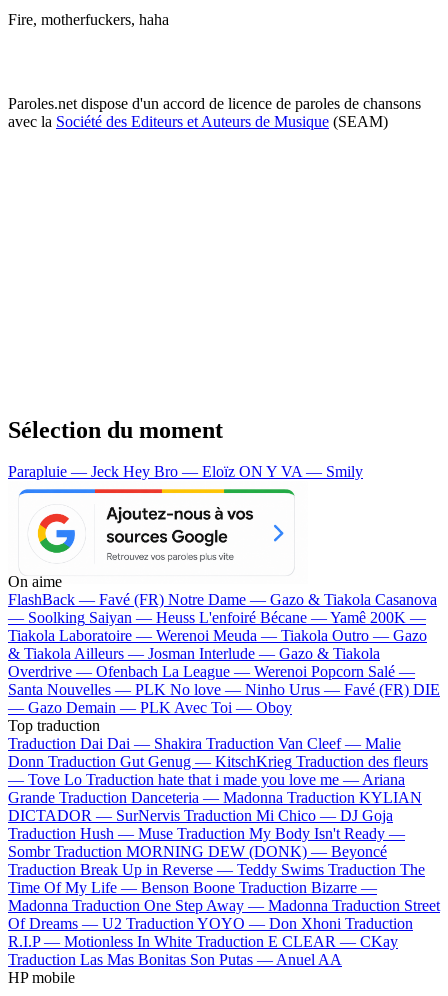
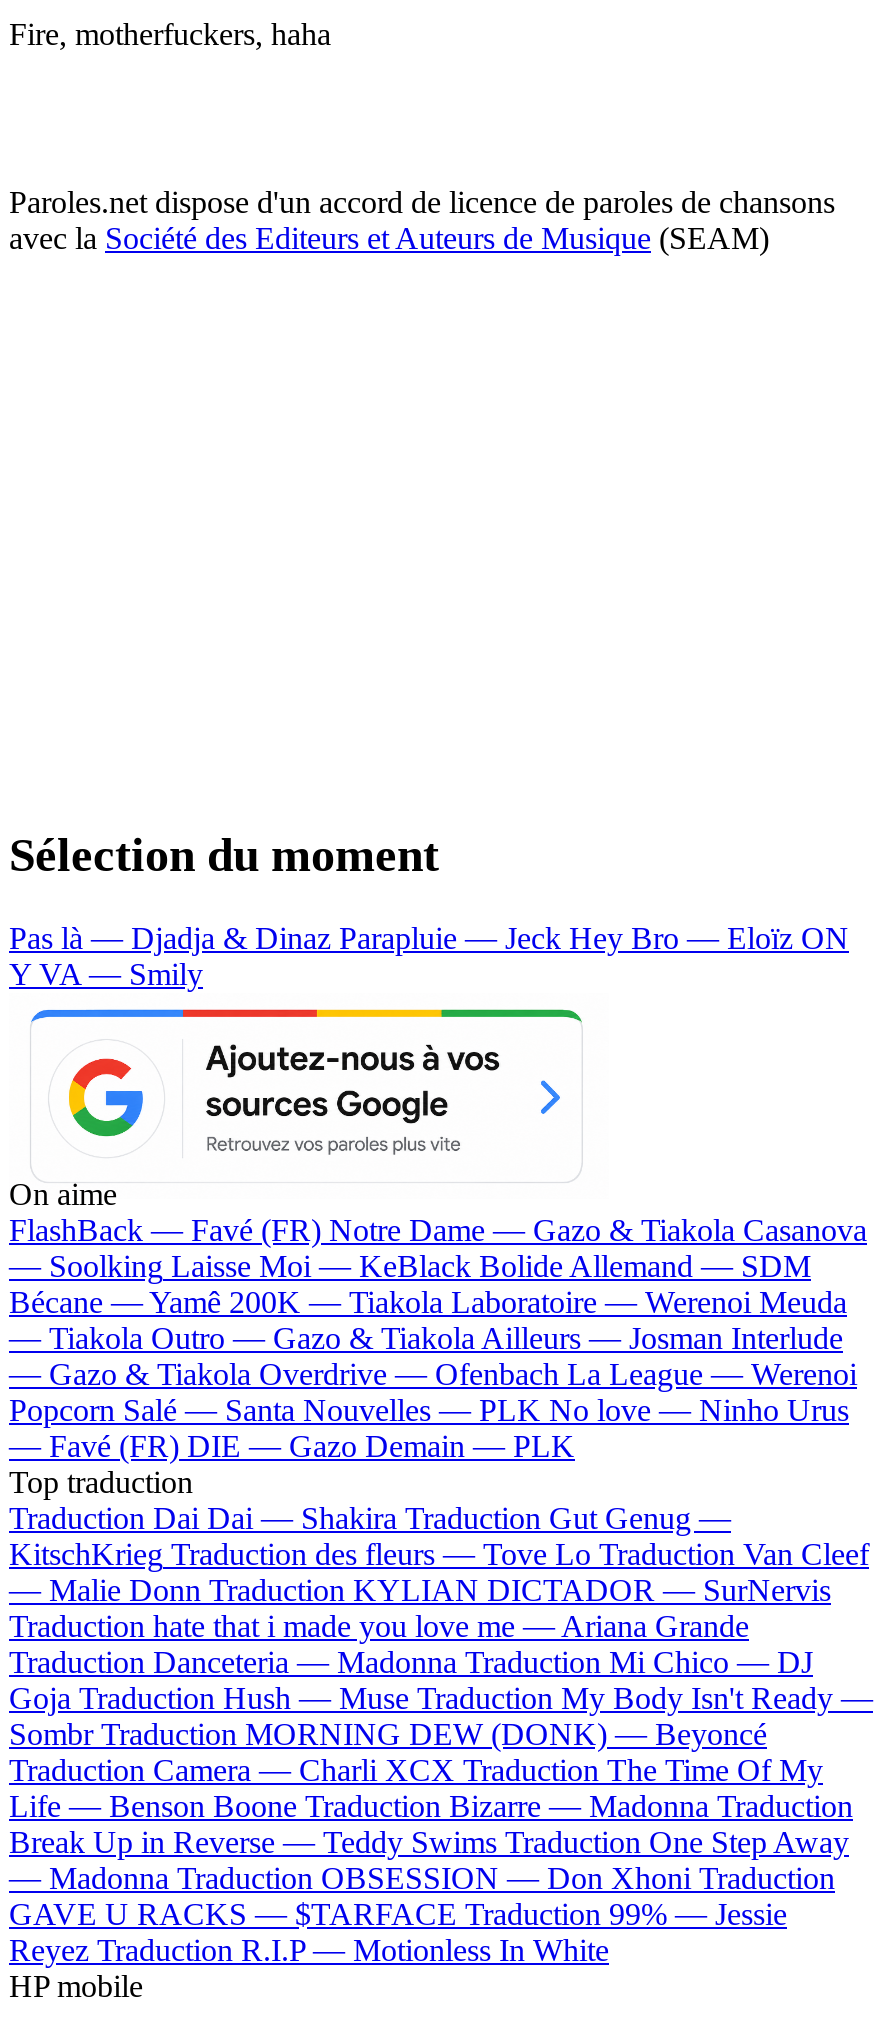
[8,463,363,480] Parapluie — Jeck Hey Bro — Eloïz ON Y VA — Smily -> [9,922,849,992] Pas là — Djadja & Dinaz Parapluie — Jeck Hey Bro — Eloïz ON | Y VA — Smily
[8,609,440,716] — Soolking Saiyan — Heuss L'enfoiré Bécane — Yamê 200K — | Tiakola Laboratoire — Werenoi Meuda — Tiakola Outro — Gazo | & Tiakola Ailleurs — Josman Interlude — Gazo & Tiakola | Overdrive — Ofenbach La League — Werenoi Popcorn Salé — | Santa Nouvelles — PLK No love — Ninho Urus — Favé (FR) DIE | — Gazo Demain — PLK Avec Toi — Oboy -> [9,1250,857,1464] — Soolking Laisse Moi — KeBlack Bolide Allemand — SDM | Bécane — Yamê 200K — Tiakola Laboratoire — Werenoi Meuda | — Tiakola Outro — Gazo & Tiakola Ailleurs — Josman Interlude | — Gazo & Tiakola Overdrive — Ofenbach La League — Werenoi | Popcorn Salé — Santa Nouvelles — PLK No love — Ninho Urus | —Favé (FR) DIE — Gazo Demain — PLK
[8,735,428,842] Traduction Dai Dai — Shakira Traduction Van Cleef — Malie | Donn Traduction Gut Genug — KitschKrieg Traduction des fleurs | — Tove Lo Traduction hate that i made you love me — Ariana | Grande Traduction Danceteria — Madonna Traduction KYLIAN | DICTADOR — SurNervis Traduction Mi Chico — DJ Goja | Traduction Hush — Muse Traduction My Body Isn't Ready — -> [9,1502,873,1716] Traduction Dai Dai — Shakira Traduction Gut Genug — | KitschKrieg Traduction des fleurs — Tove Lo Traduction Van Cleef | — Malie Donn Traduction KYLIAN DICTADOR — SurNervis | Traduction hate that i made you love me — Ariana Grande | Traduction Danceteria — Madonna Traduction Mi Chico — DJ | Goja Traduction Hush — Muse Traduction My Body Isn't Ready —
[8,861,440,968] Traduction Break Up in Reverse — Teddy Swims Traduction The | Time Of My Life — Benson Boone Traduction Bizarre — | Madonna Traduction One Step Away — Madonna Traduction Street | Of Dreams — U2 Traduction YOYO — Don Xhoni Traduction | R.I.P — Motionless In White Traduction E CLEAR — CKay | Traduction Las Mas Bonitas Son Putas — Anuel AA -> [9,1754,853,1968] Traduction Camera — Charli XCX Traduction The Time Of My | Life — Benson Boone Traduction Bizarre — Madonna Traduction | Break Up in Reverse — Teddy Swims Traduction One Step Away | — Madonna Traduction OBSESSION — Don Xhoni Traduction | GAVE U RACKS — $TARFACE Traduction 99% — Jessie | Reyez Traduction R.I.P — Motionless In White

